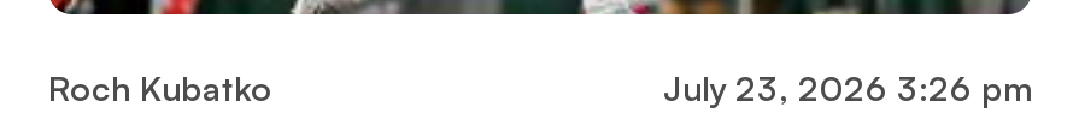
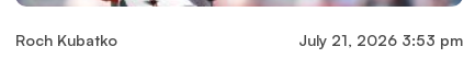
[663,67,1032,108] July 23, 2026 3:26 pm -> [298,30,463,49] July 21, 2026 3:53 pm

